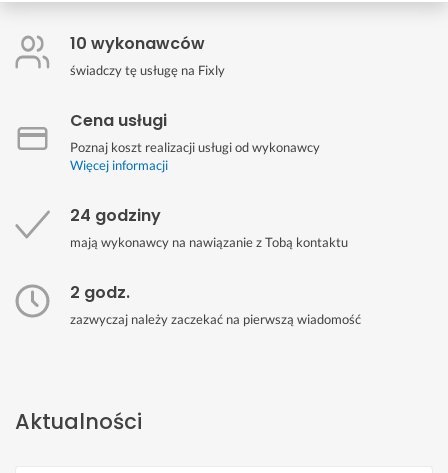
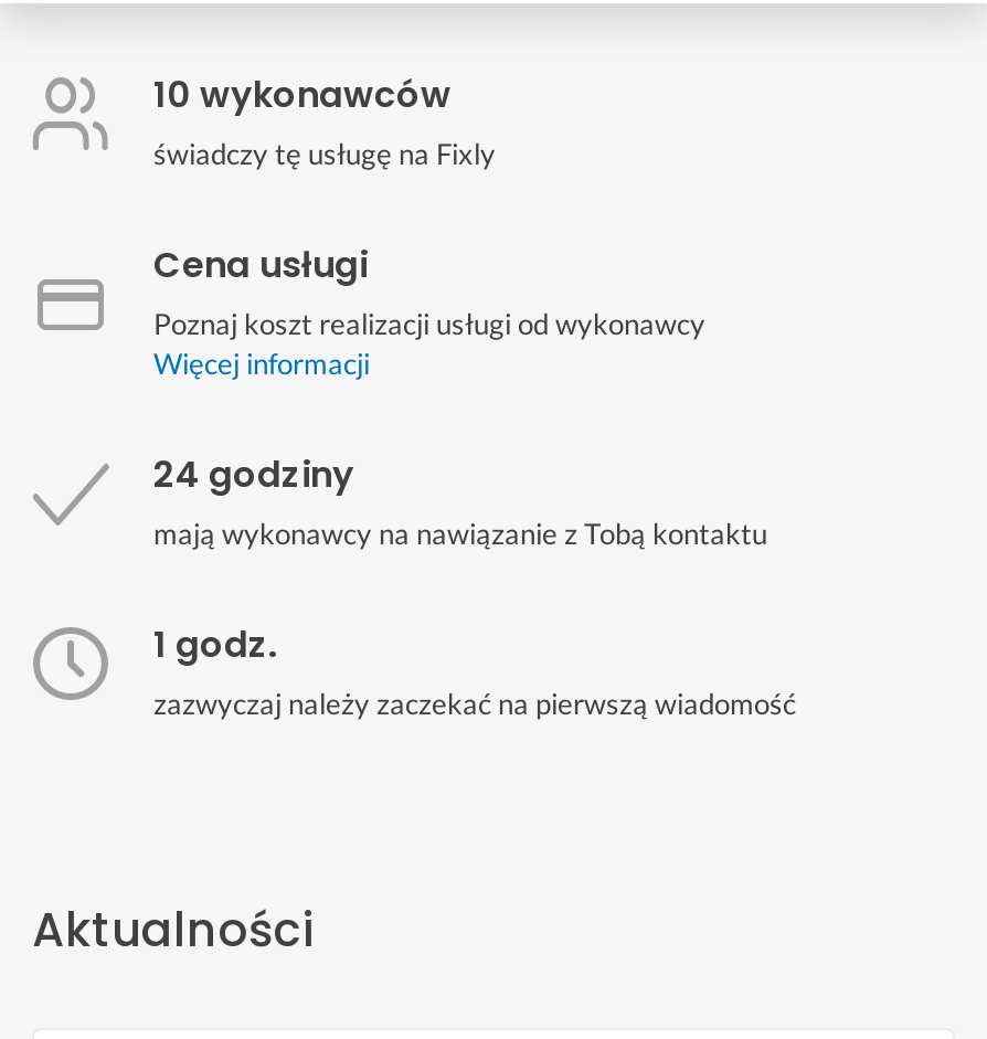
[70,281,130,304] 2 godz. -> [153,619,277,670] 1 godz.

